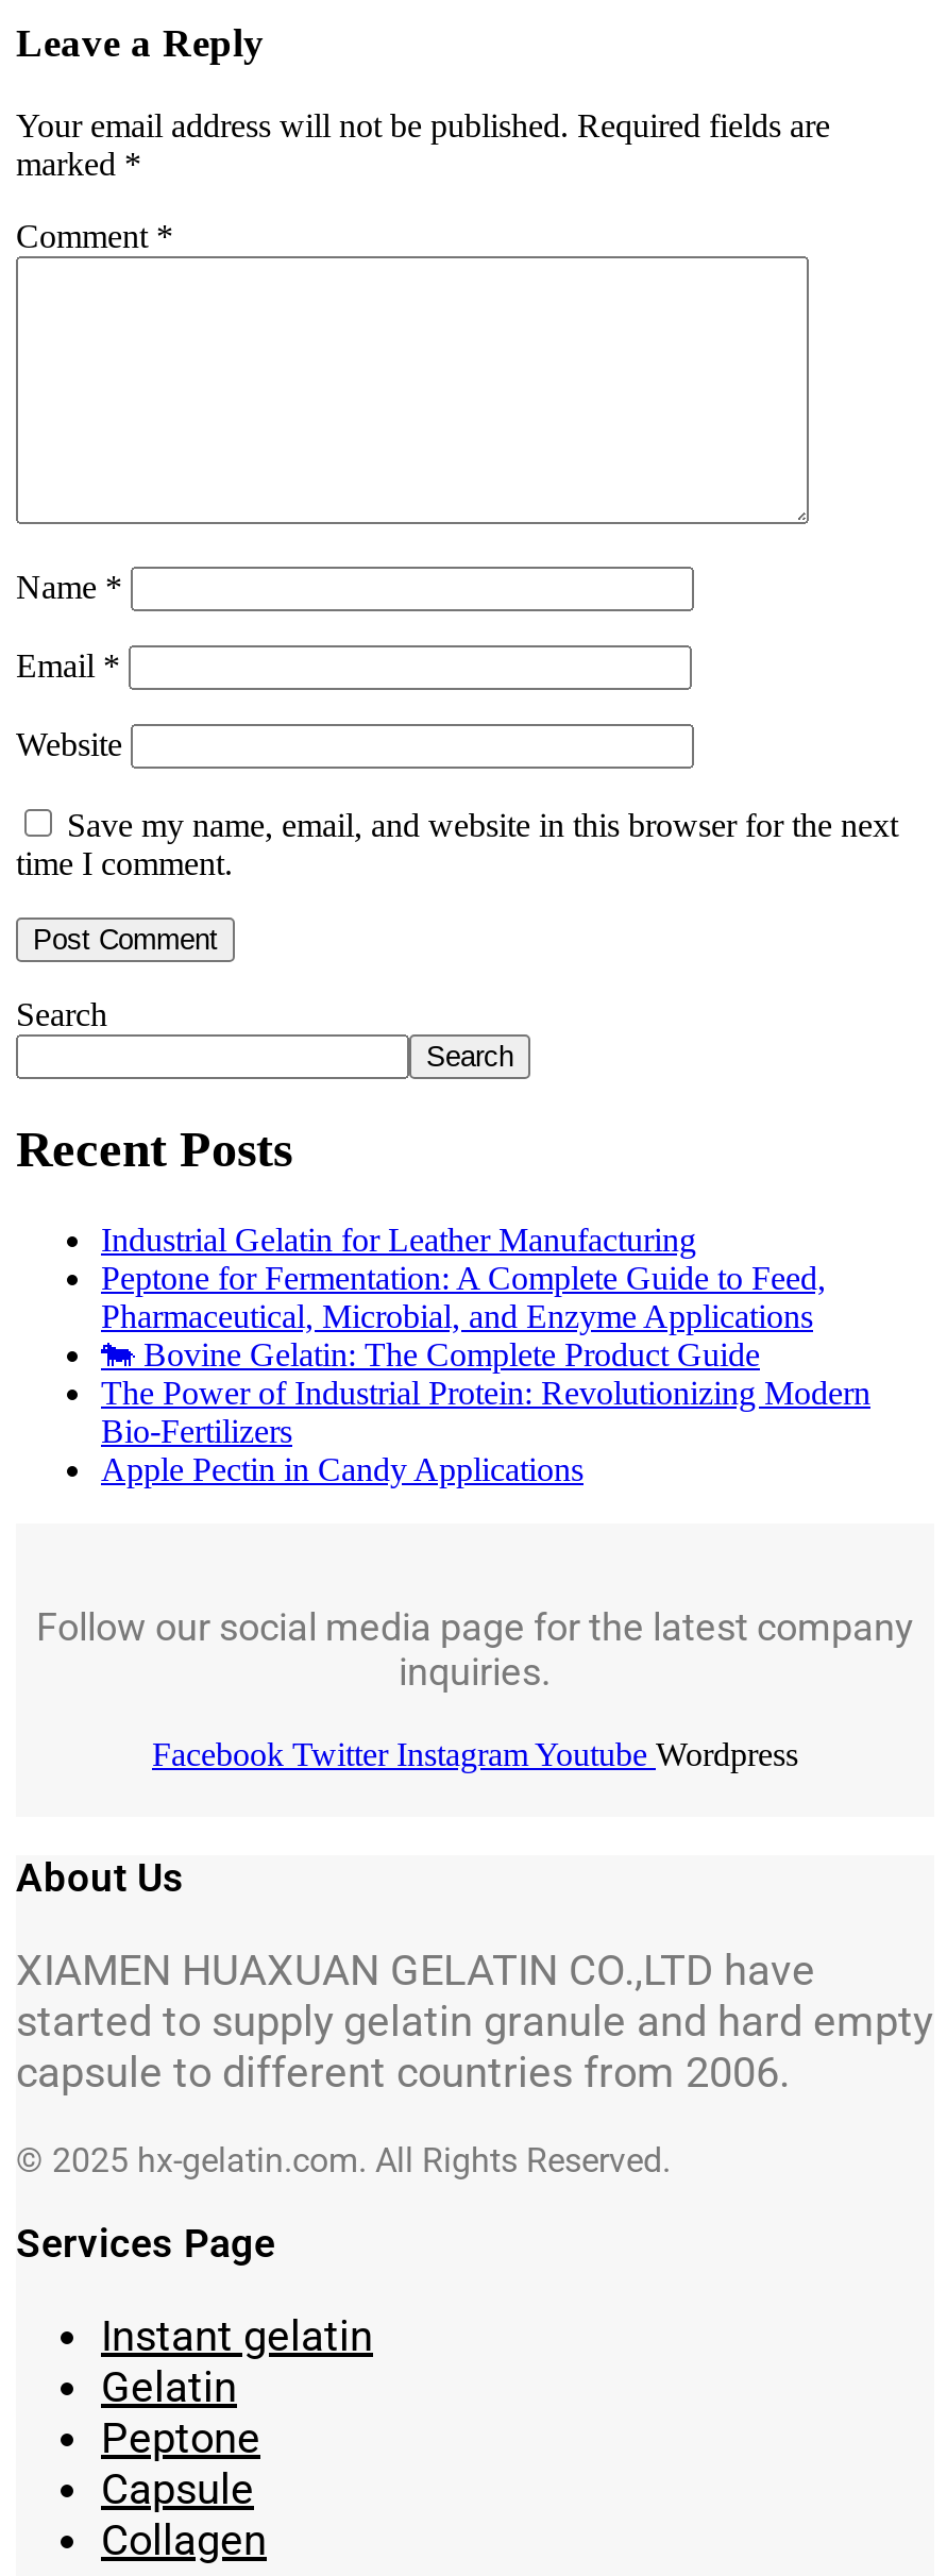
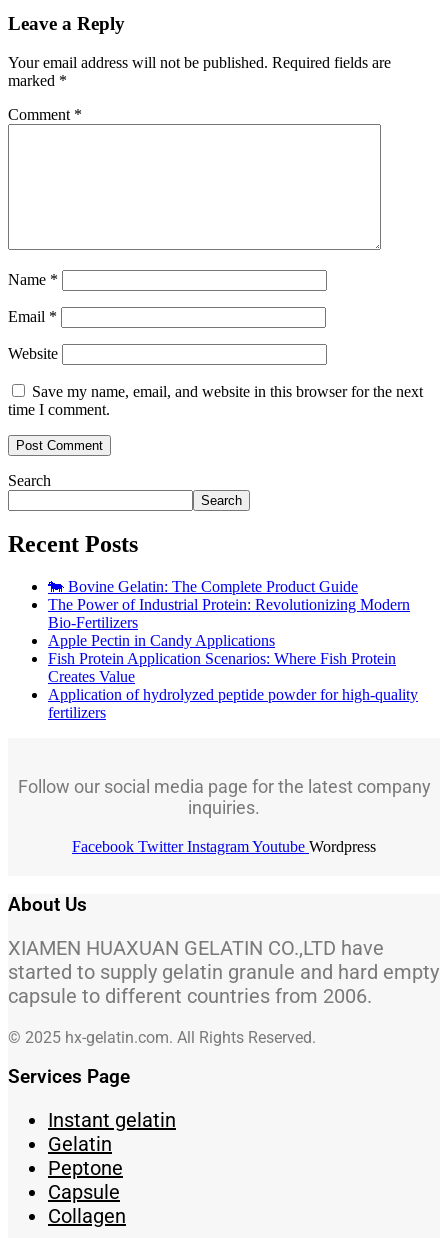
[101,1221,826,1334] Industrial Gelatin for Leather Manufacturing | Peptone for Fermentation: A Complete Guide to Feed, | Pharmaceutical, Microbial, and Enzyme Applications -> none
moved [101,1374,870,1487] -> [48,596,410,649]: The Power of Industrial Protein: Revolutionizing Modern | Bio-Fertilizers | Apple Pectin in Candy Applications
none -> [48,650,418,721] Fish Protein Application Scenarios: Where Fish Protein | Creates Value | Application of hydrolyzed peptide powder for high-quality | fertilizers

